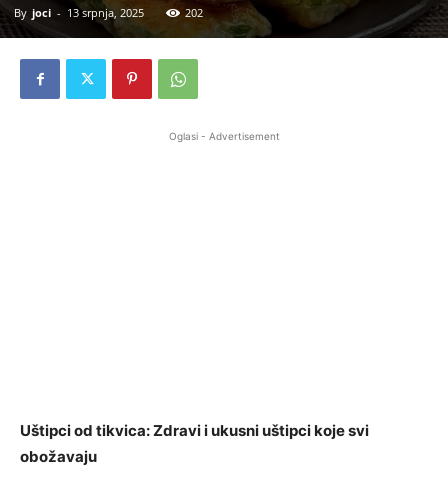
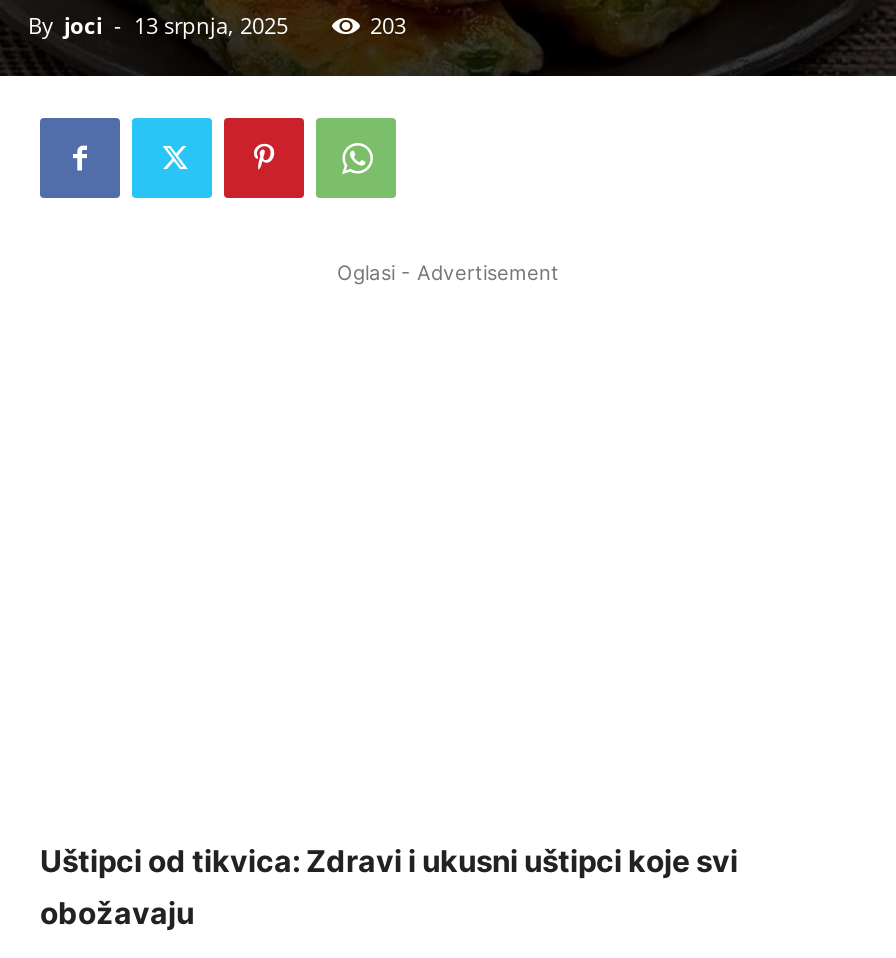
[185,5,203,20] 202 -> [370,11,406,41] 203

